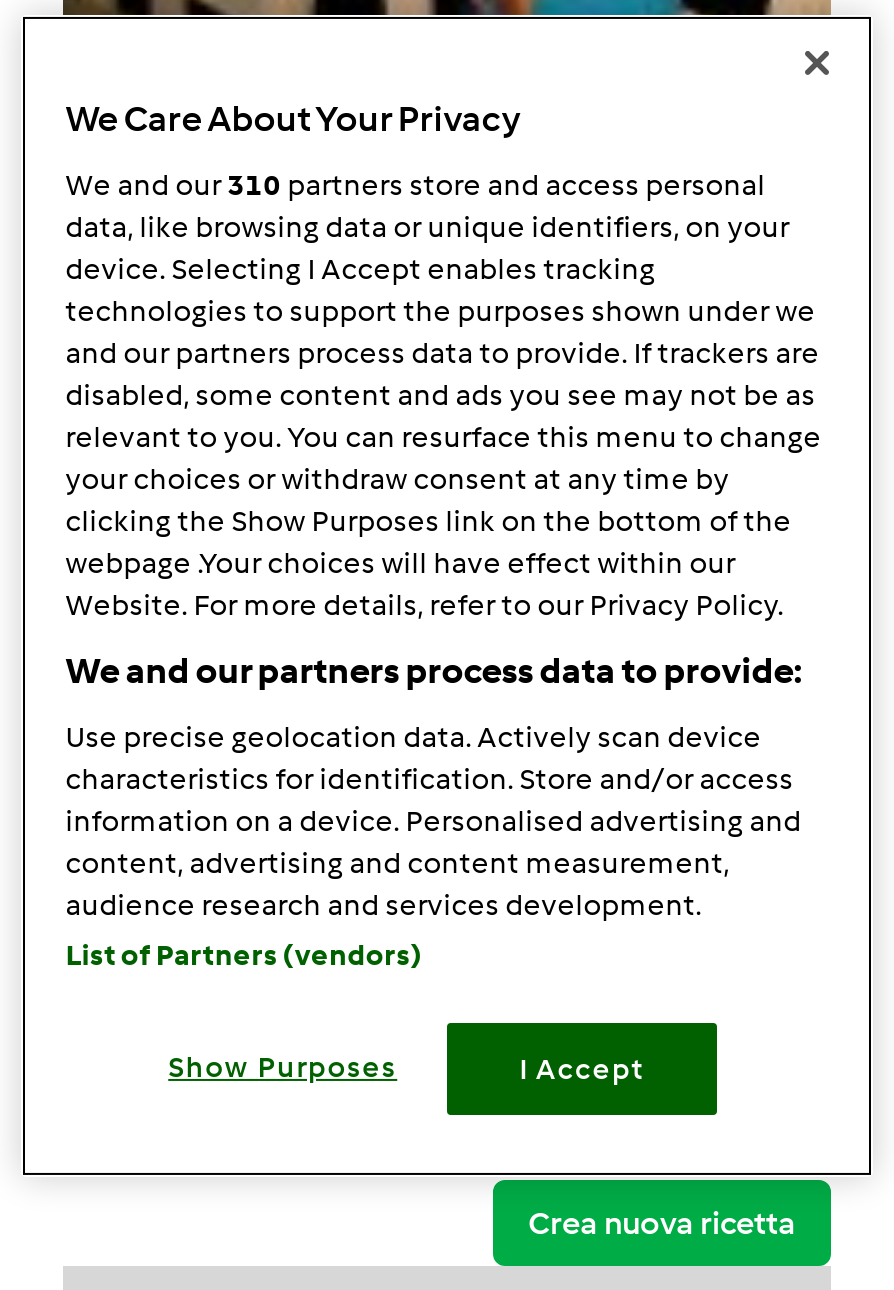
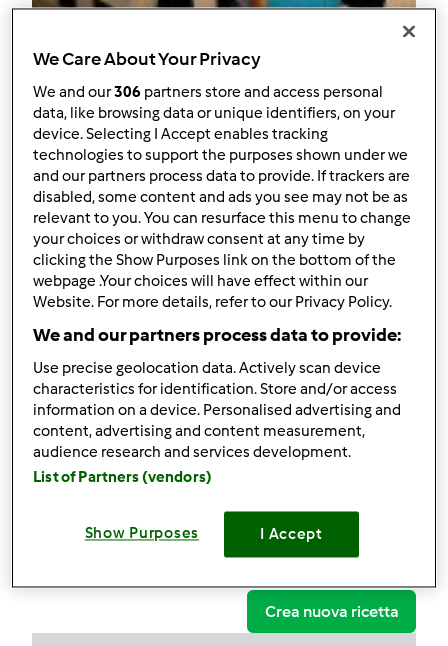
[65,168,765,204] We and our310 partners store and access personal -> [33,84,383,102] We and our306 partners store and access personal

